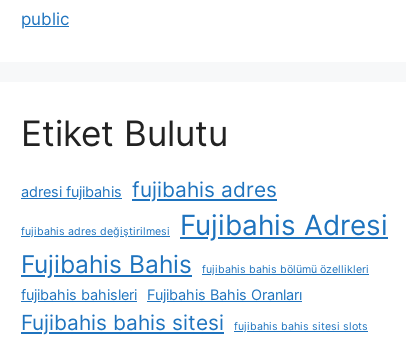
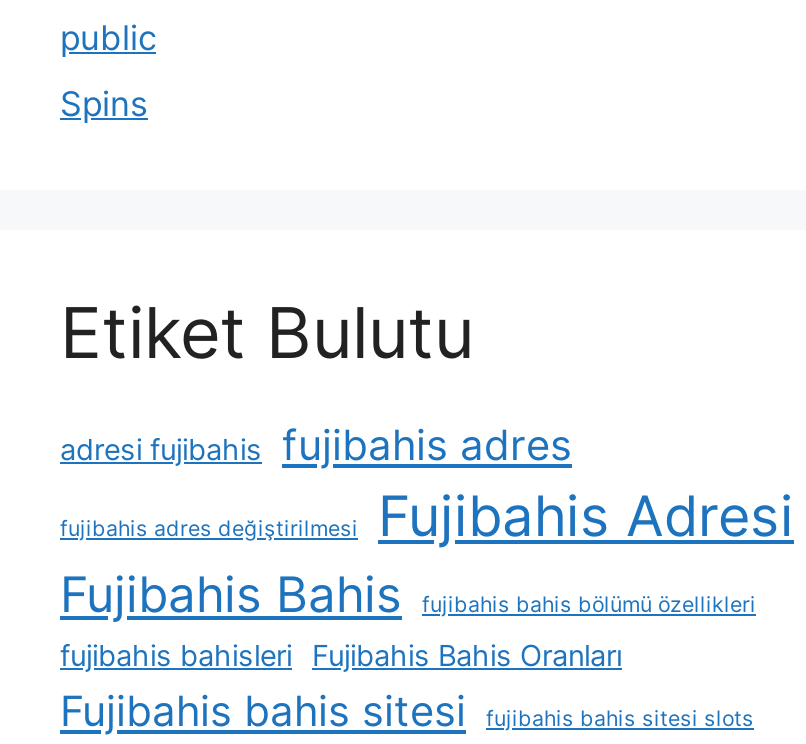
none -> [60,85,148,125] Spins

